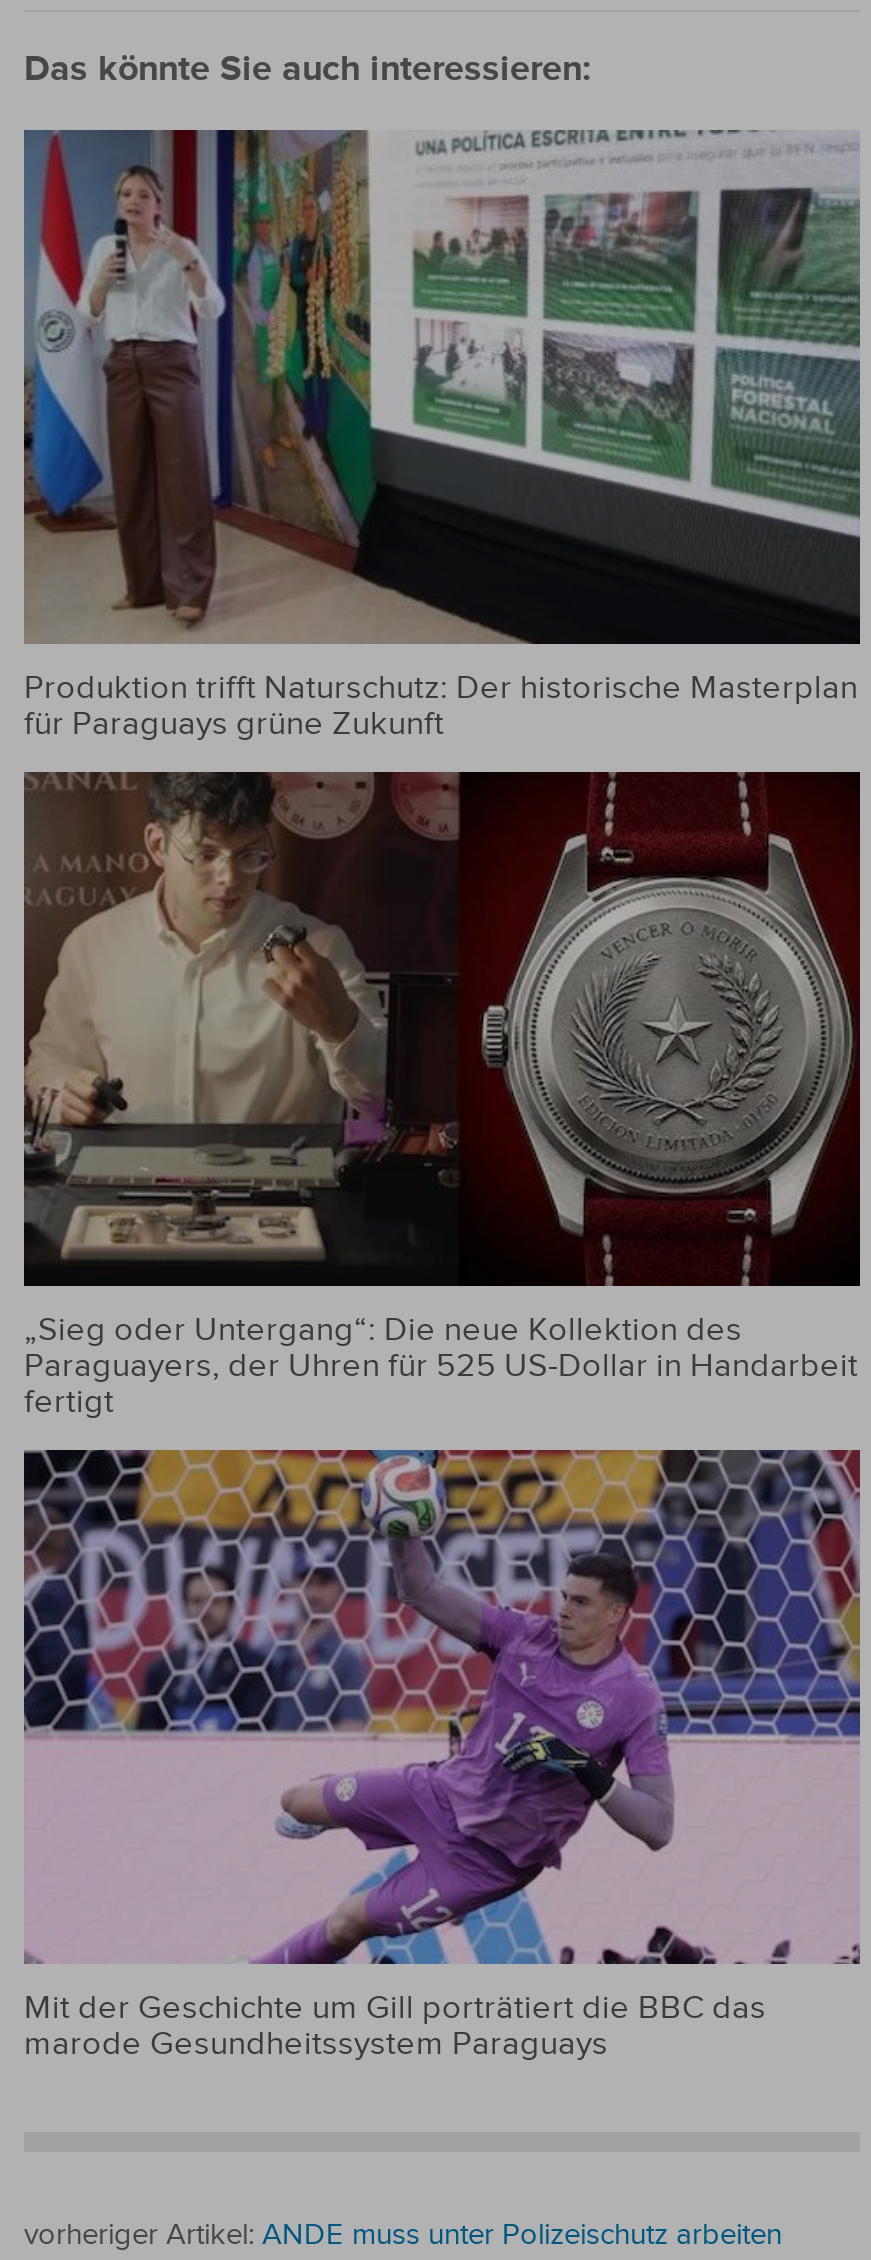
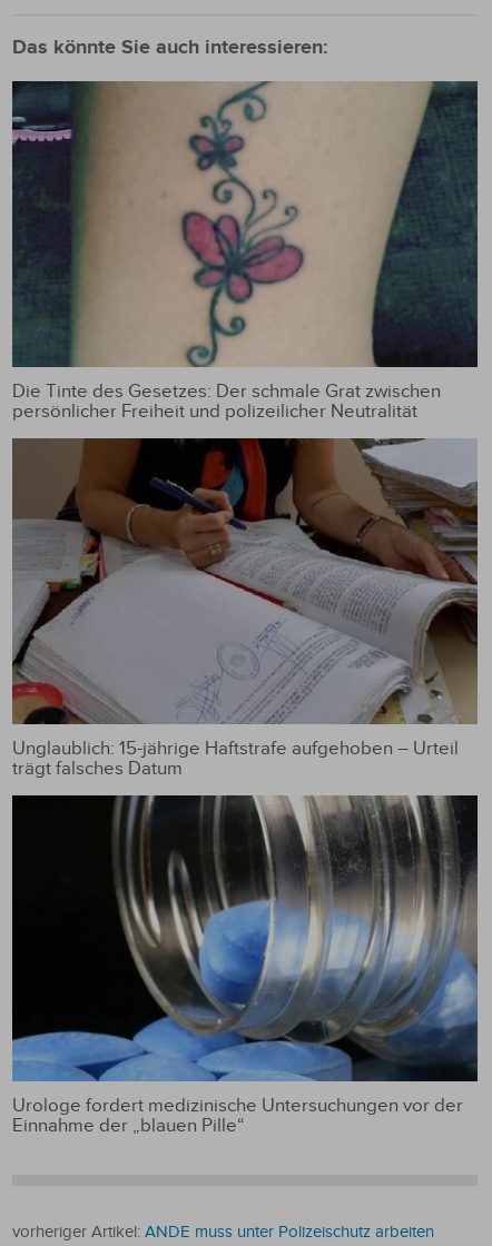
[22,128,860,744] [image] | Produktion trifft Naturschutz: Der historische Masterplan | für Paraguays grüne Zukunft -> [11,80,479,423] [image] | Die Tinte des Gesetzes: Der schmale Grat zwischen | persönlicher Freiheit und polizeilicher Neutralität
[22,770,862,1422] [image] | „Sieg oder Untergang“: Die neue Kollektion des | Paraguayers, der Uhren für 525 US-Dollar in Handarbeit | fertigt -> [11,437,479,780] [image] | Unglaublich: 15-jährige Haftstrafe aufgehoben – Urteil | trägt falsches Datum
[22,1448,862,2064] [image] | Mit der Geschichte um Gill porträtiert die BBC das | marode Gesundheitssystem Paraguays -> [11,794,479,1137] [image] | Urologe fordert medizinische Untersuchungen vor der | Einnahme der „blauen Pille“

